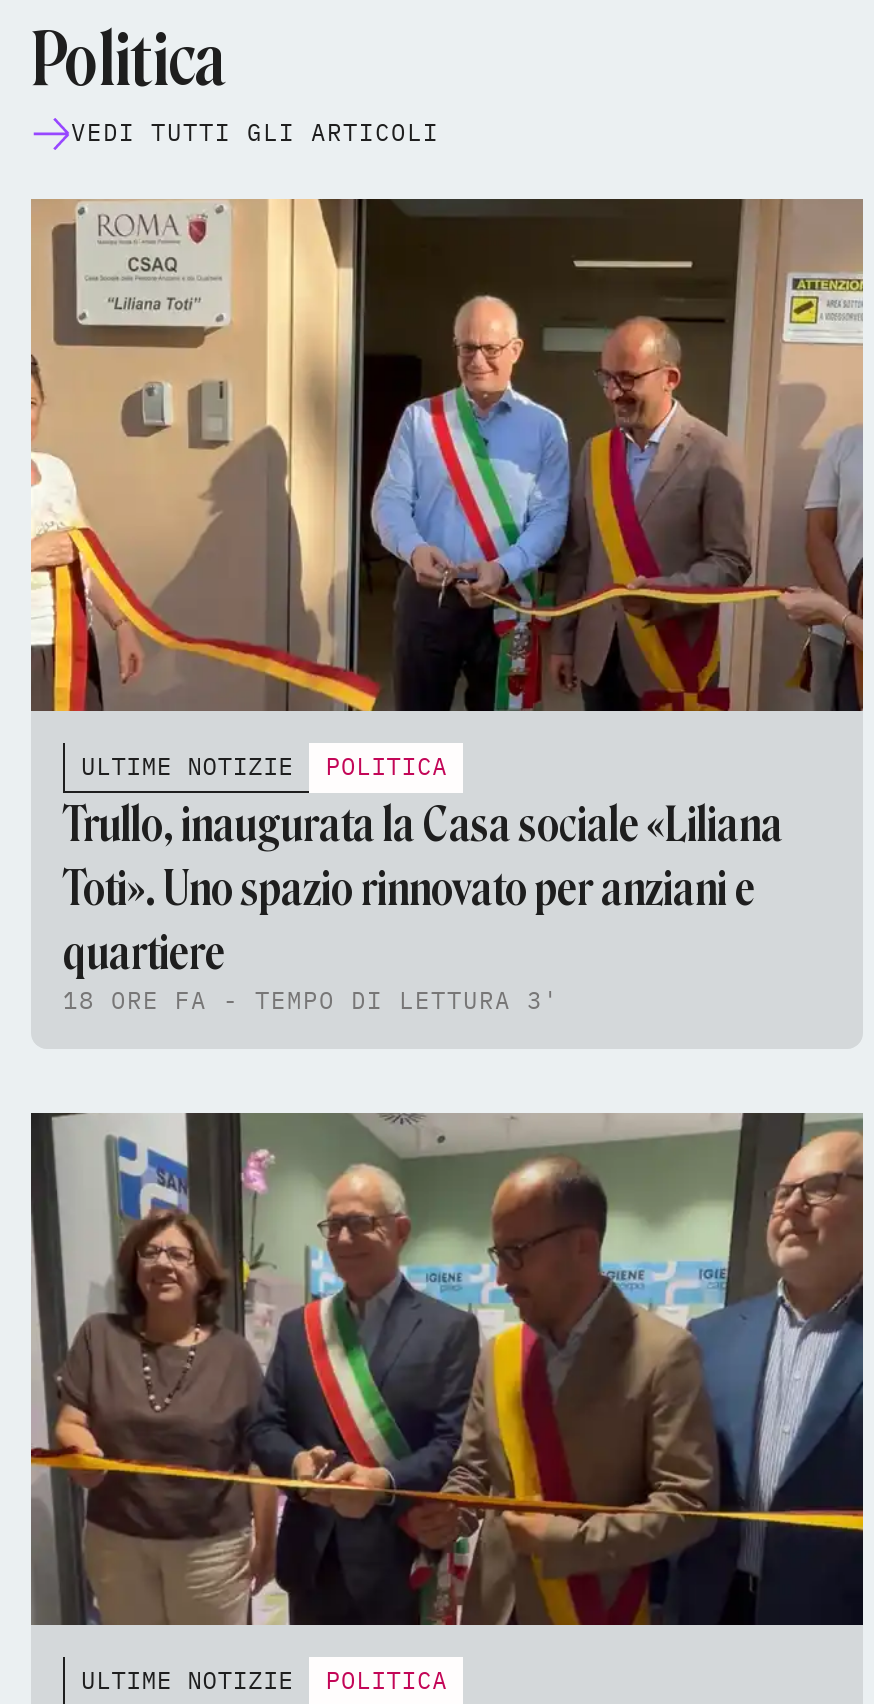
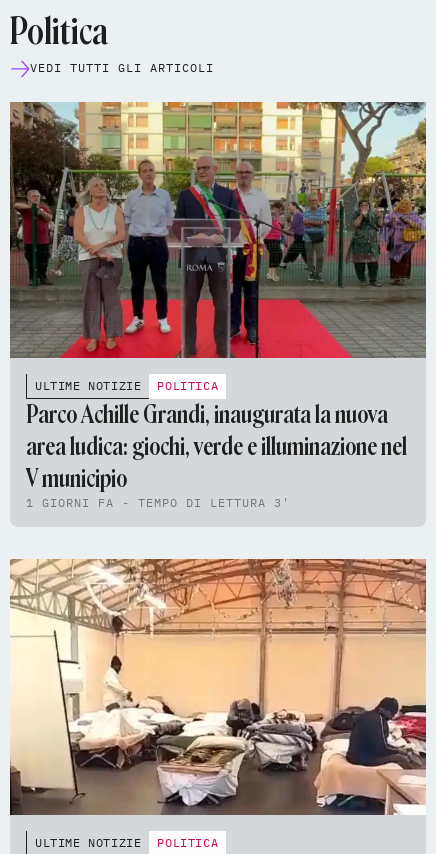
[29,196,865,714] [image] -> [9,101,427,359] [image]
[63,796,783,1016] Trullo, inaugurata la Casa sociale «Liliana | Toti». Uno spazio rinnovato per anziani e | quartiere | 18 ORE FA - TEMPO DI LETTURA 3' -> [26,400,407,510] Parco Achille Grandi, inaugurata la nuova | area ludica: giochi, verde e illuminazione nel | V municipio | 1 GIORNI FA - TEMPO DI LETTURA 3'
[29,1110,865,1628] [image] -> [9,558,427,815] [image]

